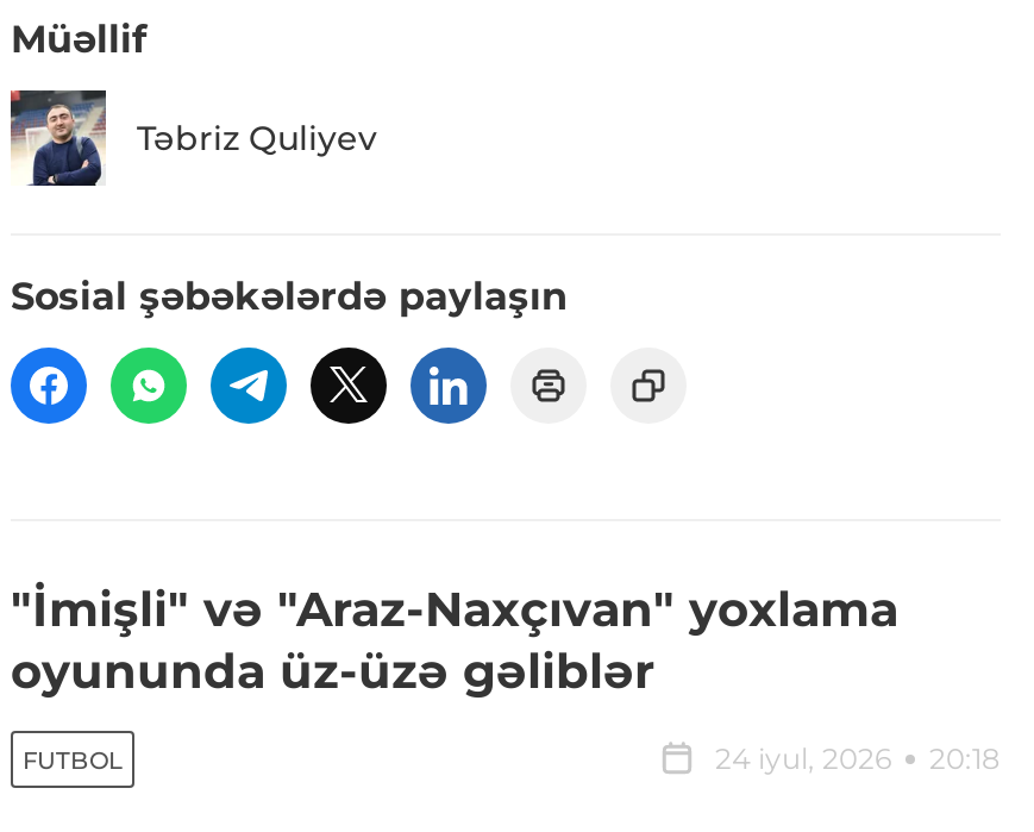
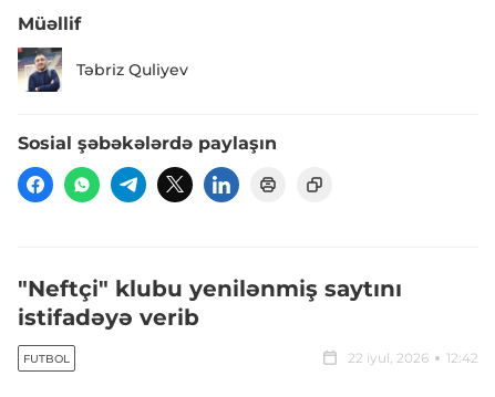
[11,582,898,701] "İmişli" və "Araz-Naxçıvan" yoxlama | oyununda üz-üzə gəliblər -> [18,276,402,331] "Neftçi" klubu yenilənmiş saytını | istifadəyə verib
[715,741,1001,777] 24 iyul, 2026 | 20:18 -> [348,350,478,366] 22 iyul, 2026 | 12:42

